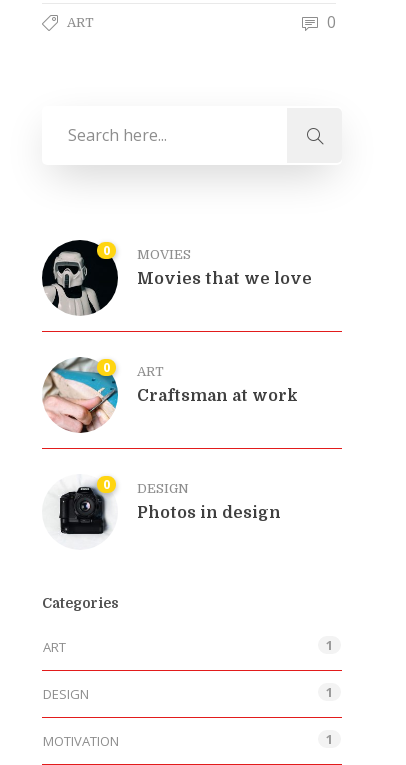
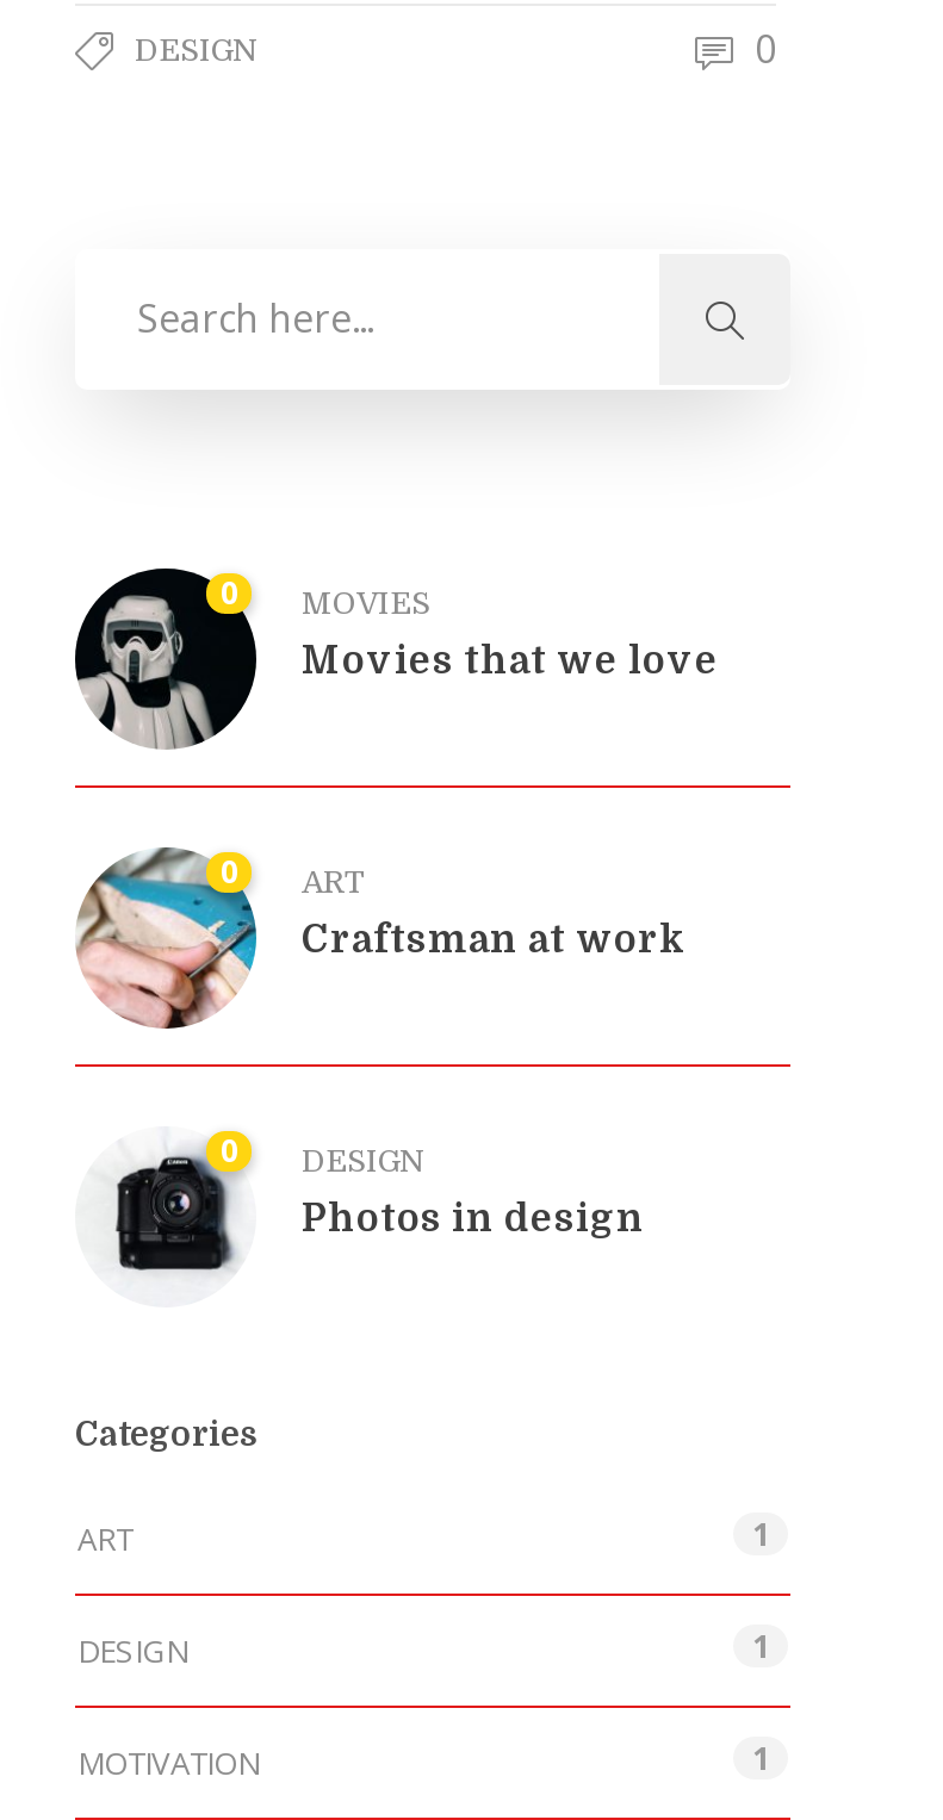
[67,15,94,30] ART -> [135,33,259,68] DESIGN

